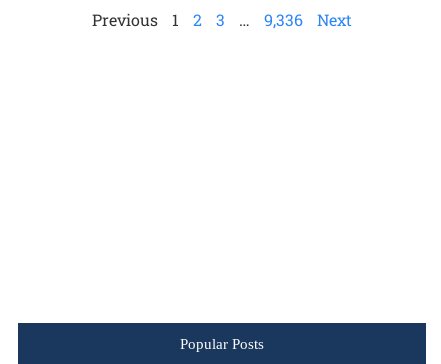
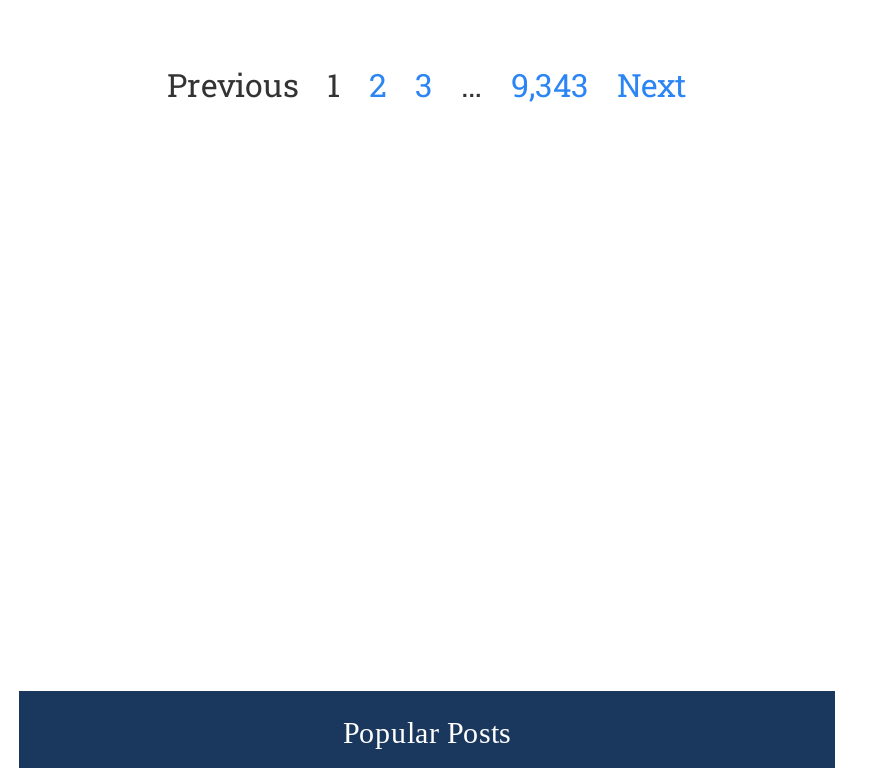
[264,9,303,30] 9,336 -> [511,63,589,105] 9,343

